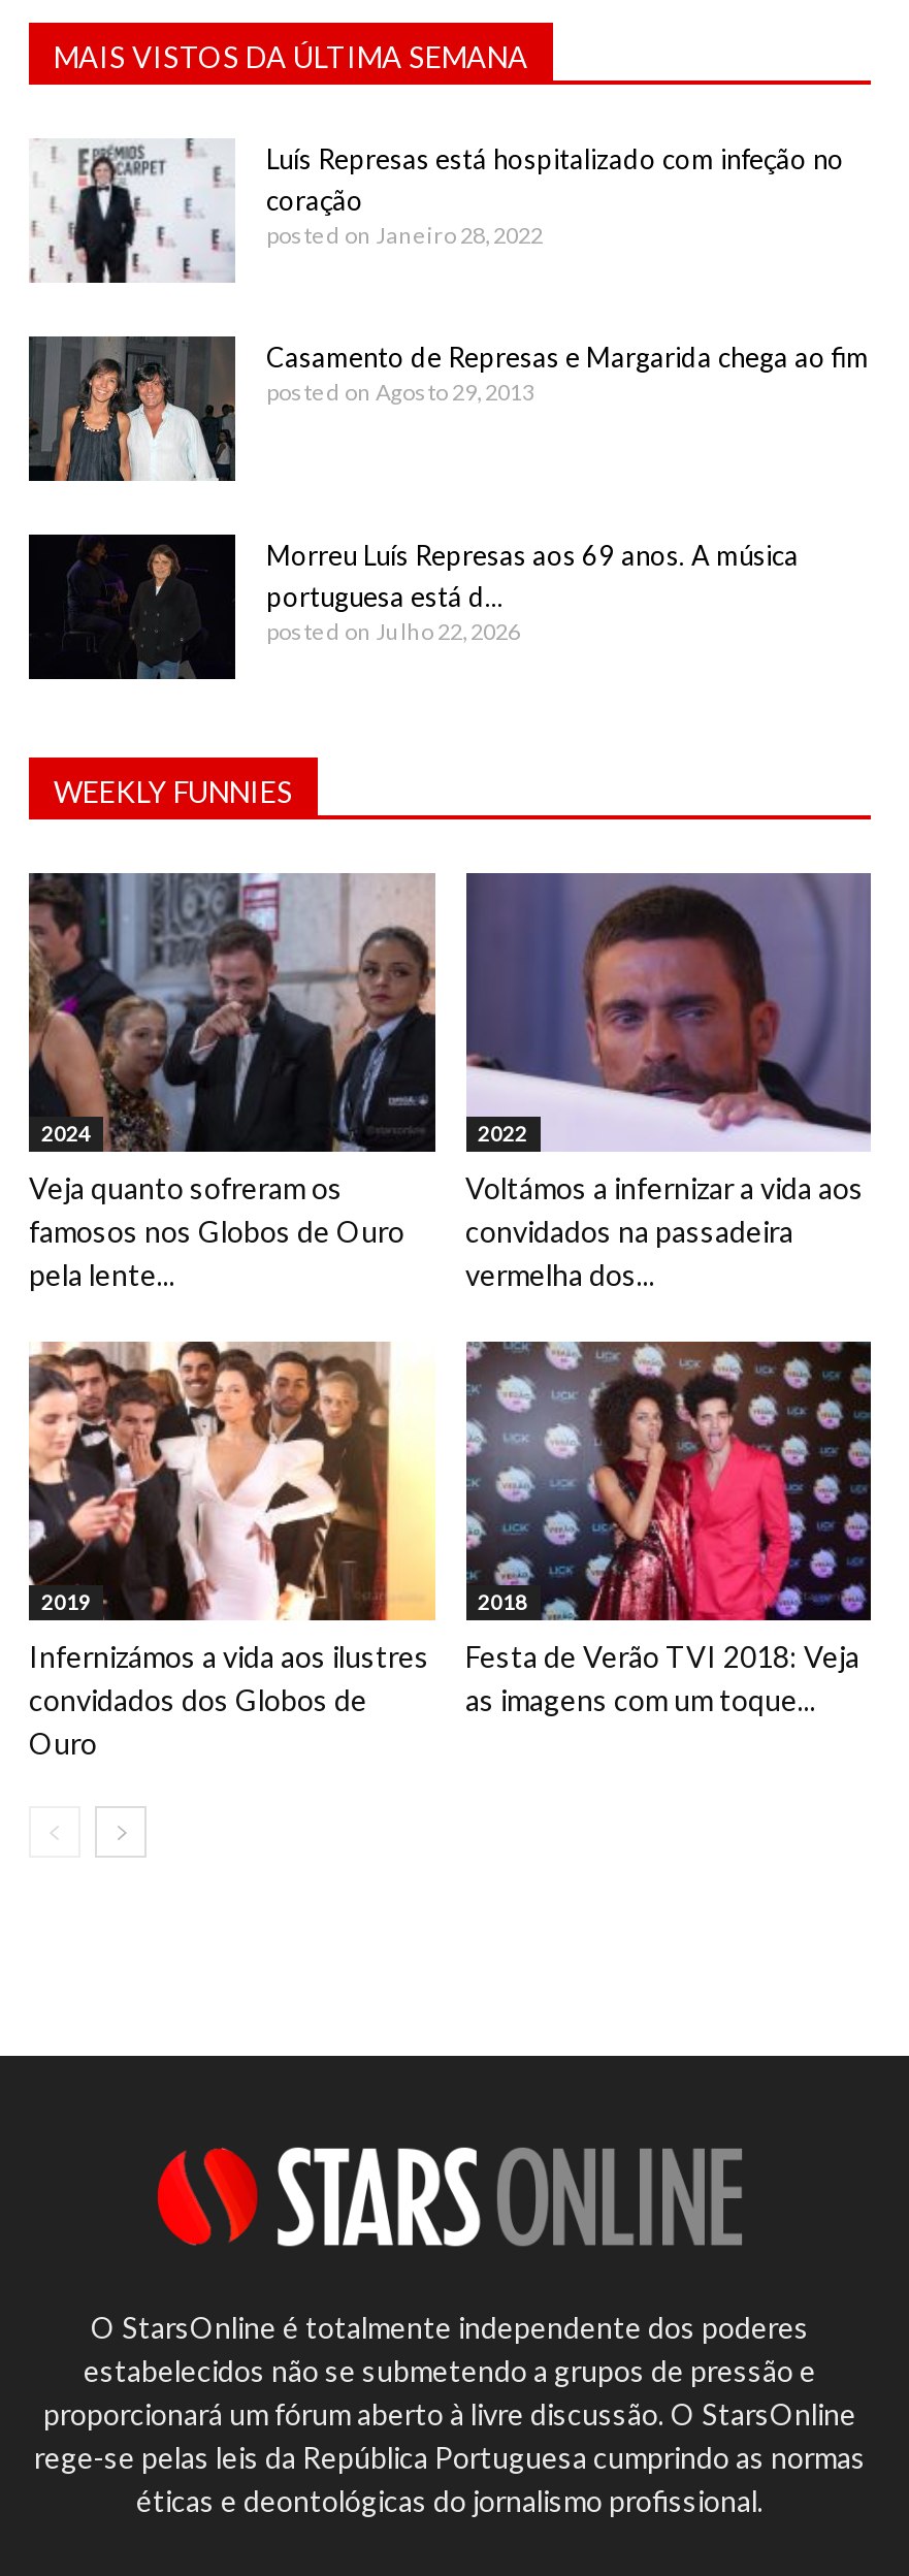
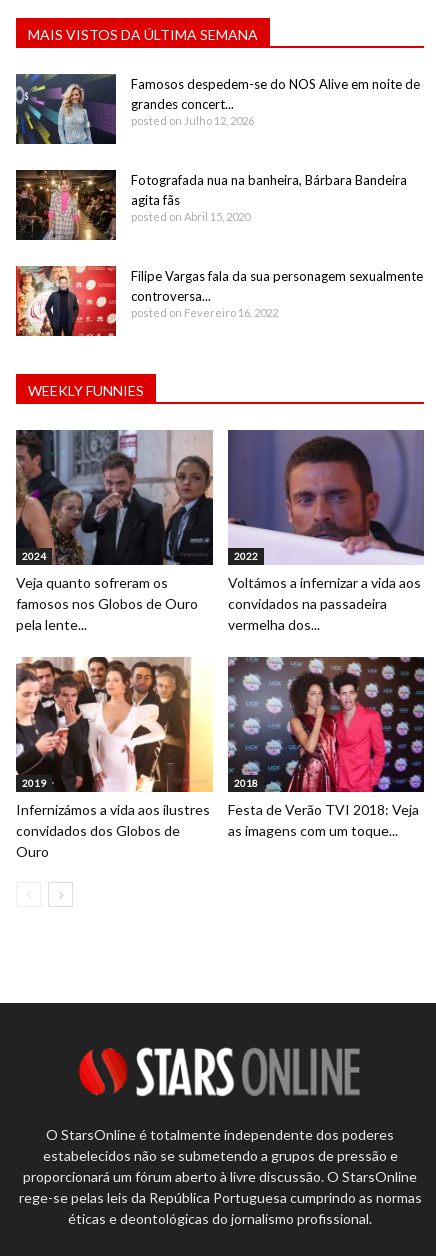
[29,138,844,285] [image] | Luís Represas está hospitalizado com infeção no | coração | posted on Janeiro 28, 2022 -> [15,73,420,145] [image] | Famosos despedem-se do NOS Alive em noite de | grandes concert... | posted on Julho 12, 2026
[29,336,869,483] [image] | Casamento de Represas e Margarida chega ao fim | posted on Agosto 29, 2013 -> [16,170,407,241] [image] | Fotografada nua na banheira, Bárbara Bandeira | agita fãs | posted on Abril 15, 2020
[27,533,799,681] [image] | Morreu Luís Represas aos 69 anos. A música | portuguesa está d... | posted on Julho 22, 2026 -> [15,265,423,337] [image] | Filipe Vargas fala da sua personagem sexualmente | controversa... | posted on Fevereiro 16, 2022

